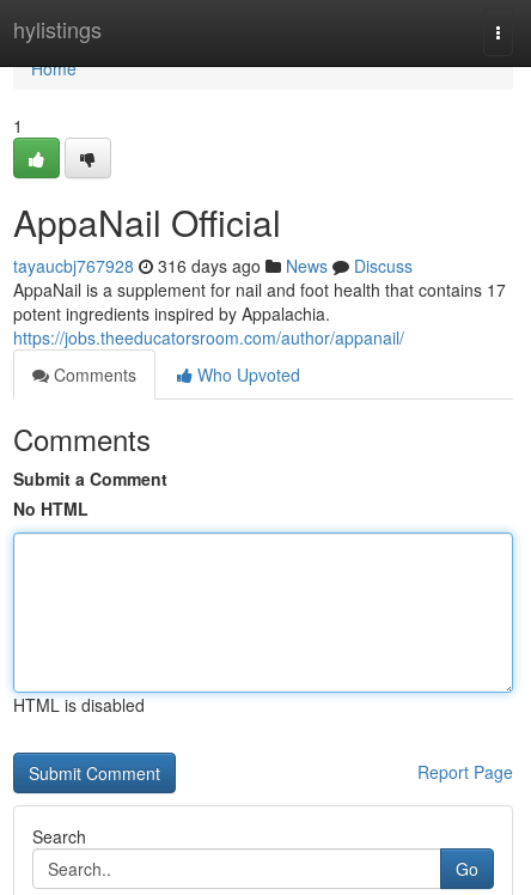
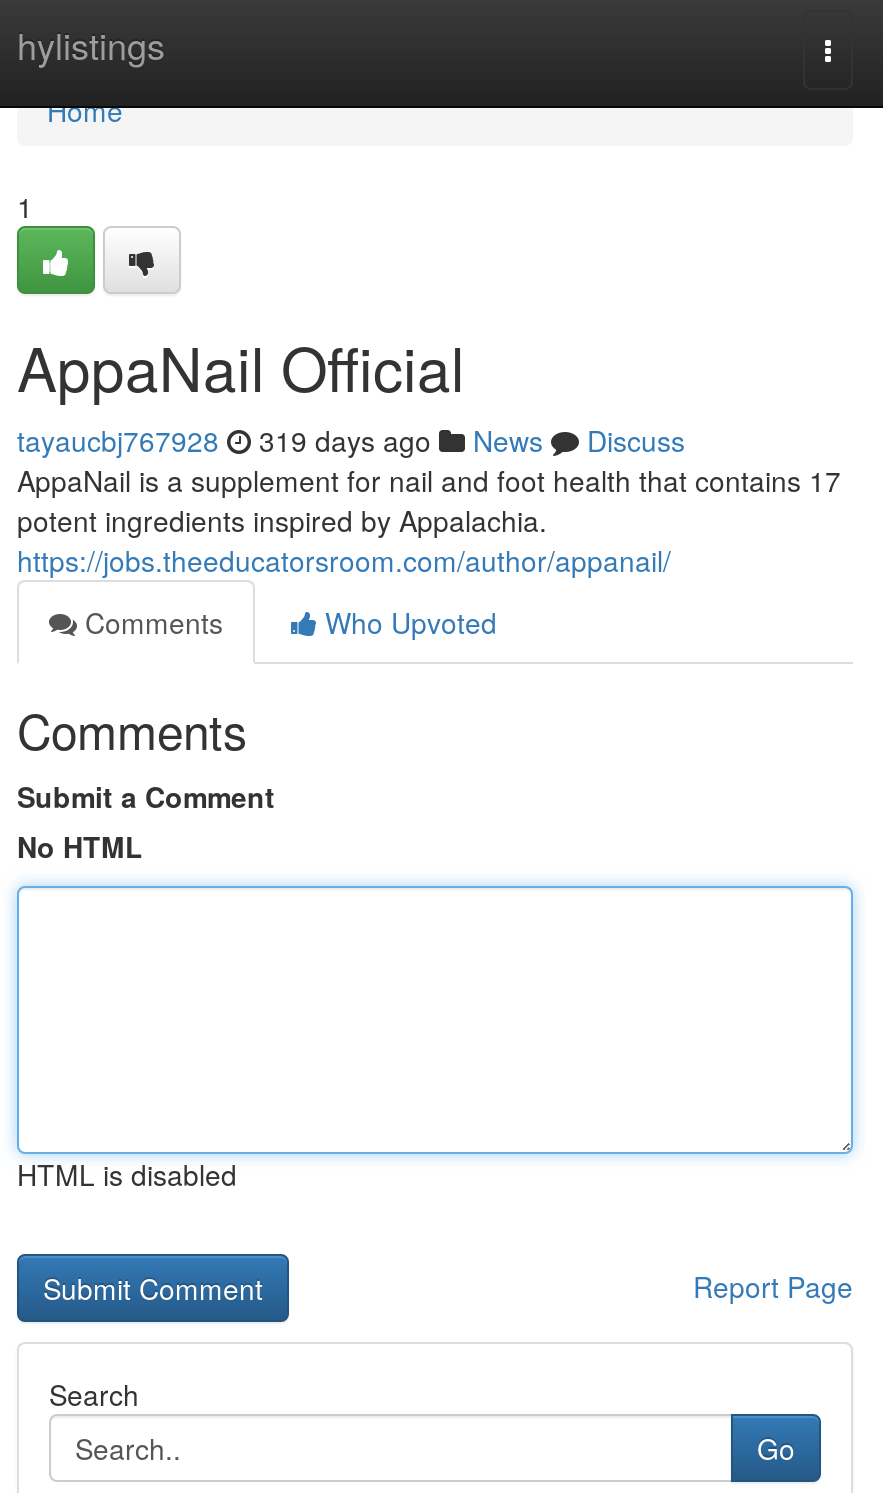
[13,254,413,278] tayaucbj767928 316 days ago News Discuss -> [17,420,685,460] tayaucbj767928 319 days ago News Discuss

